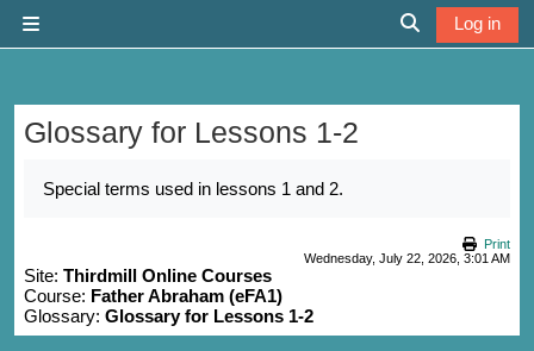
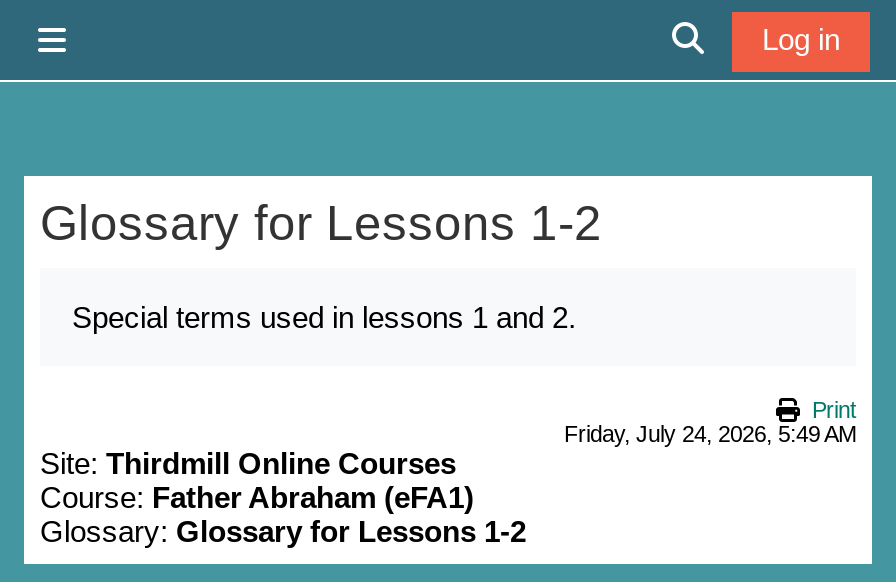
[304,251,510,265] Wednesday, July 22, 2026, 3:01 AM -> [564,422,856,446] Friday, July 24, 2026, 5:49 AM

